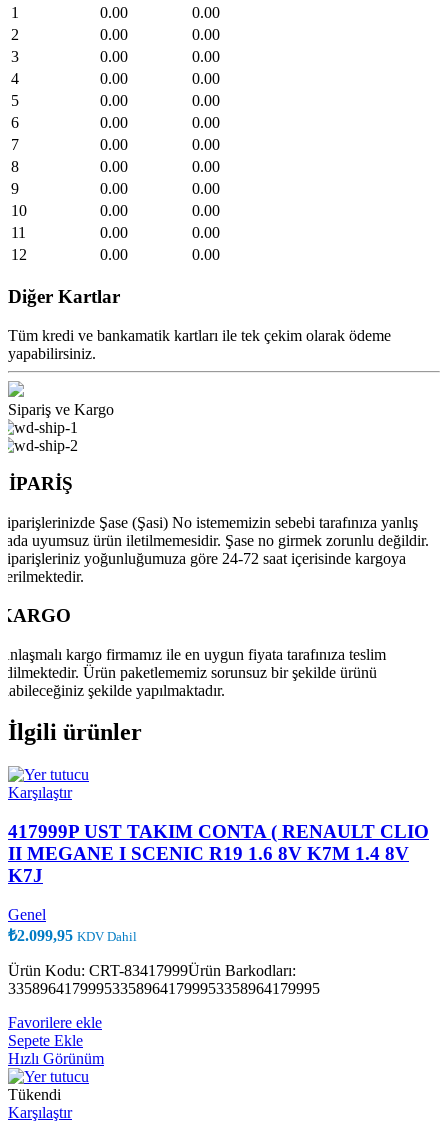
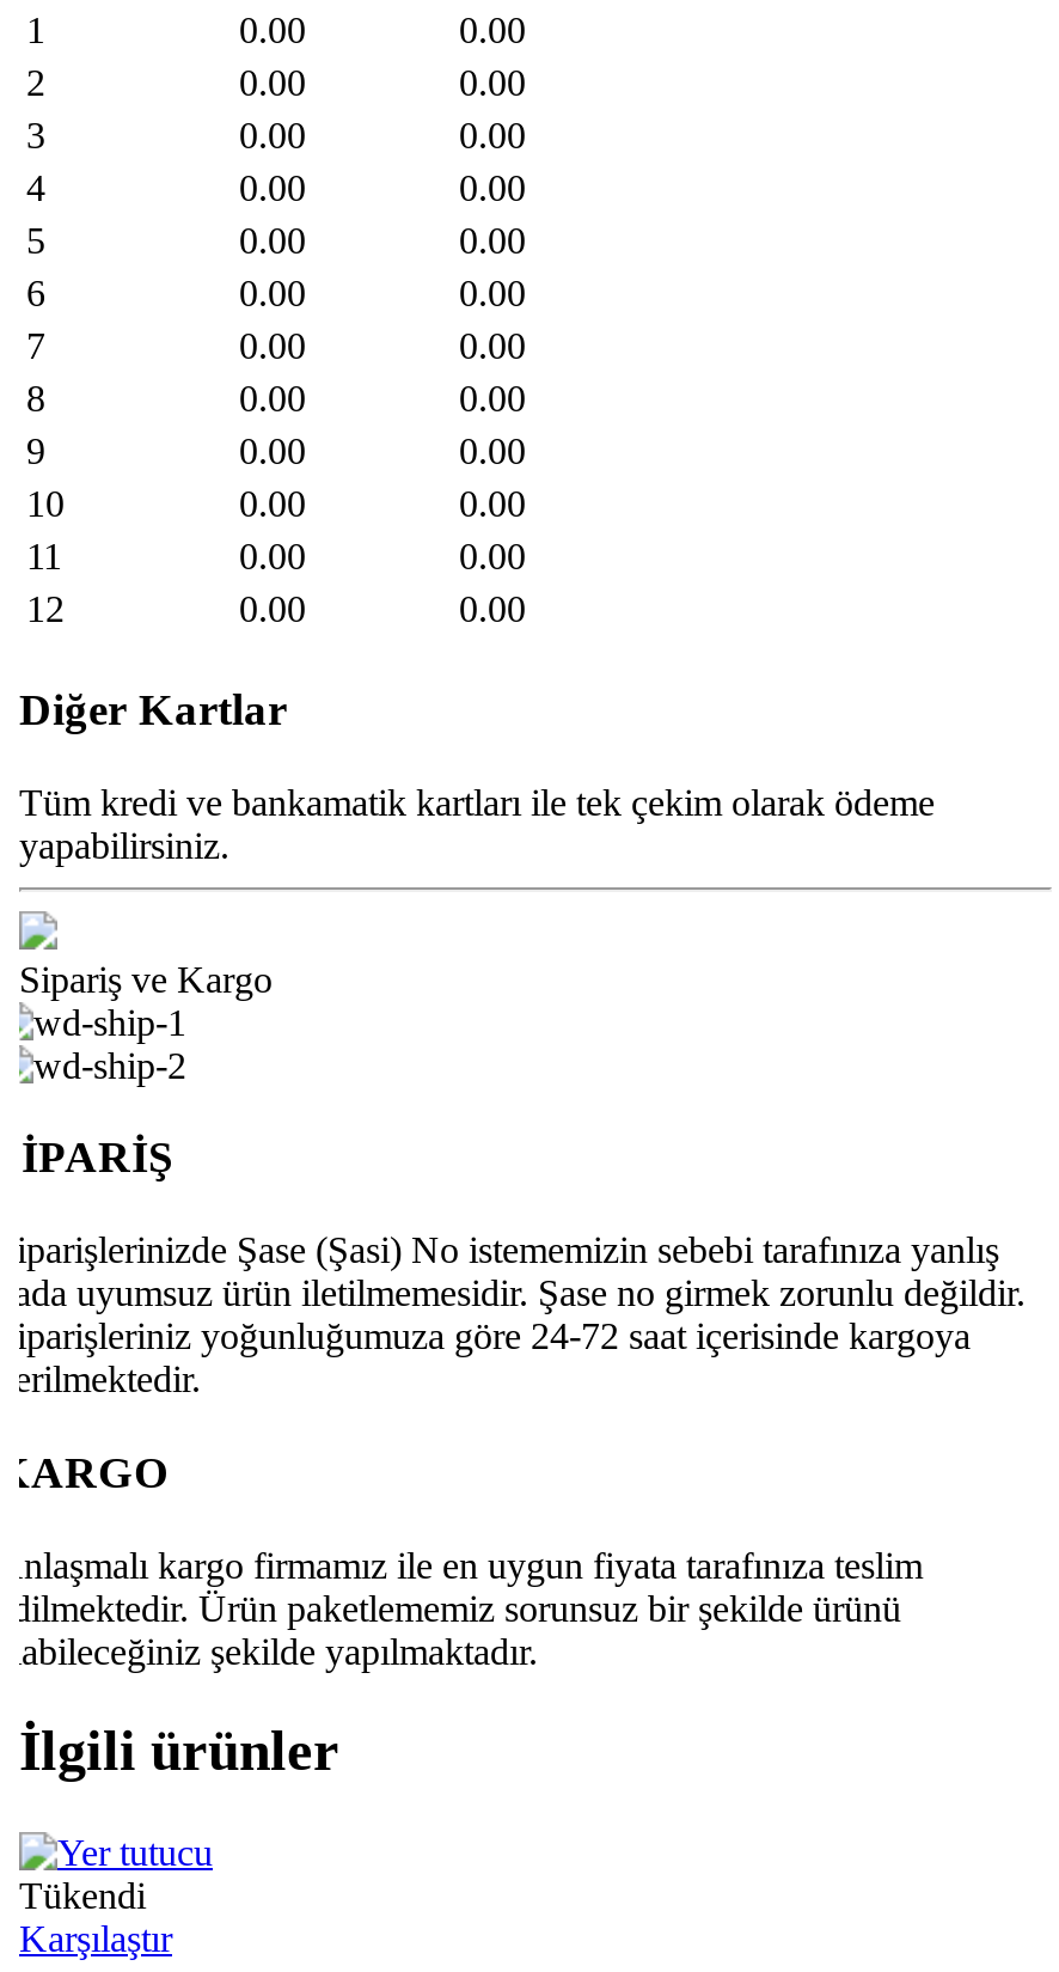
[8,784,429,1067] Karşılaştır | 417999P UST TAKIM CONTA ( RENAULT CLIO | II MEGANE I SCENIC R19 1.6 8V K7M 1.4 8V | K7J | Genel | ₺2.099,95 KDV Dahil | Ürün Kodu: CRT-83417999Ürün Barkodları: | 335896417999533589641799953358964179995 | Favorilere ekle | Sepete Ekle | Hızlı Görünüm -> none

